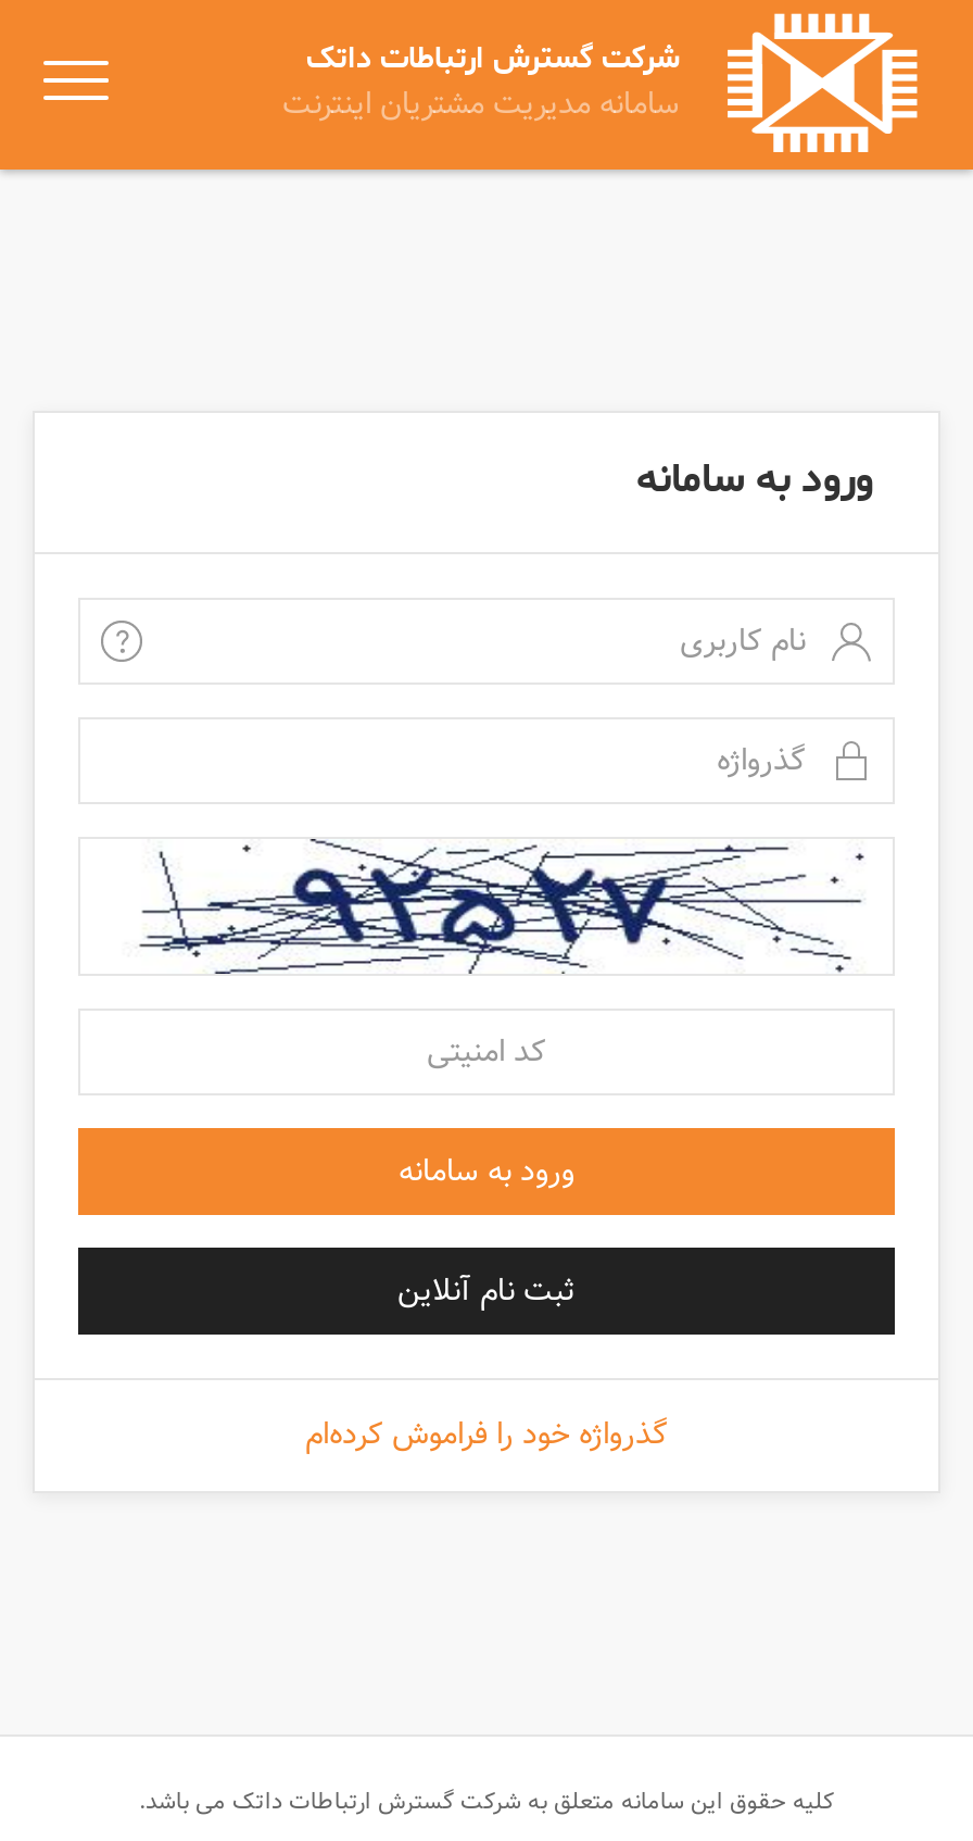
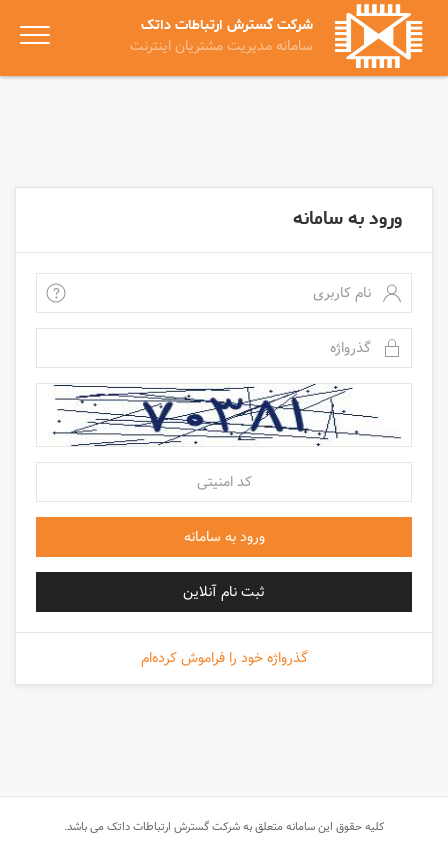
[117,837,869,976] [image] -> [52,383,401,447] [image]

